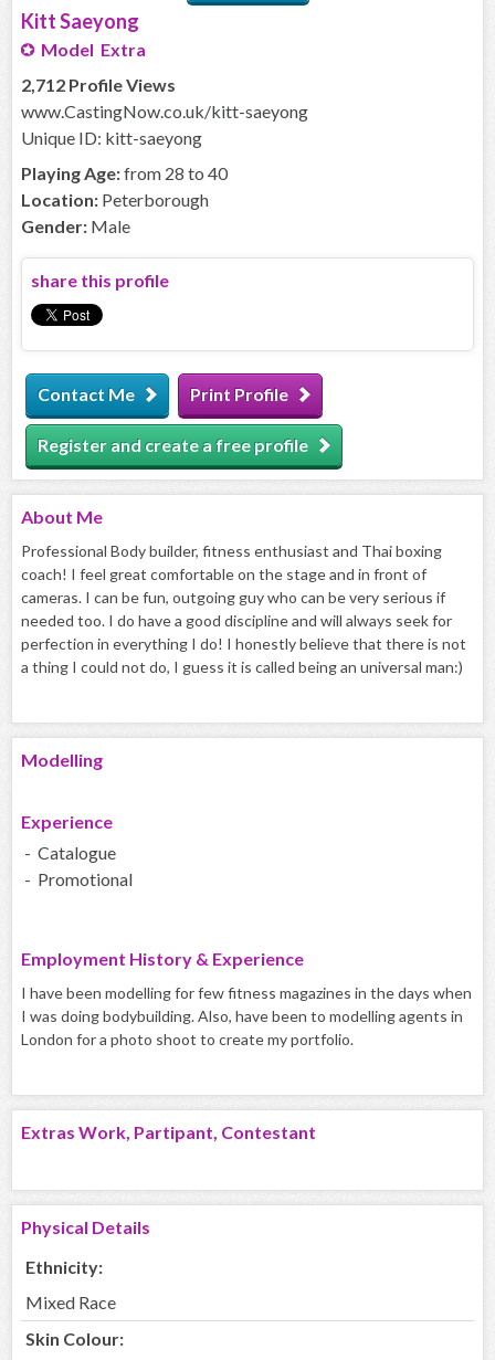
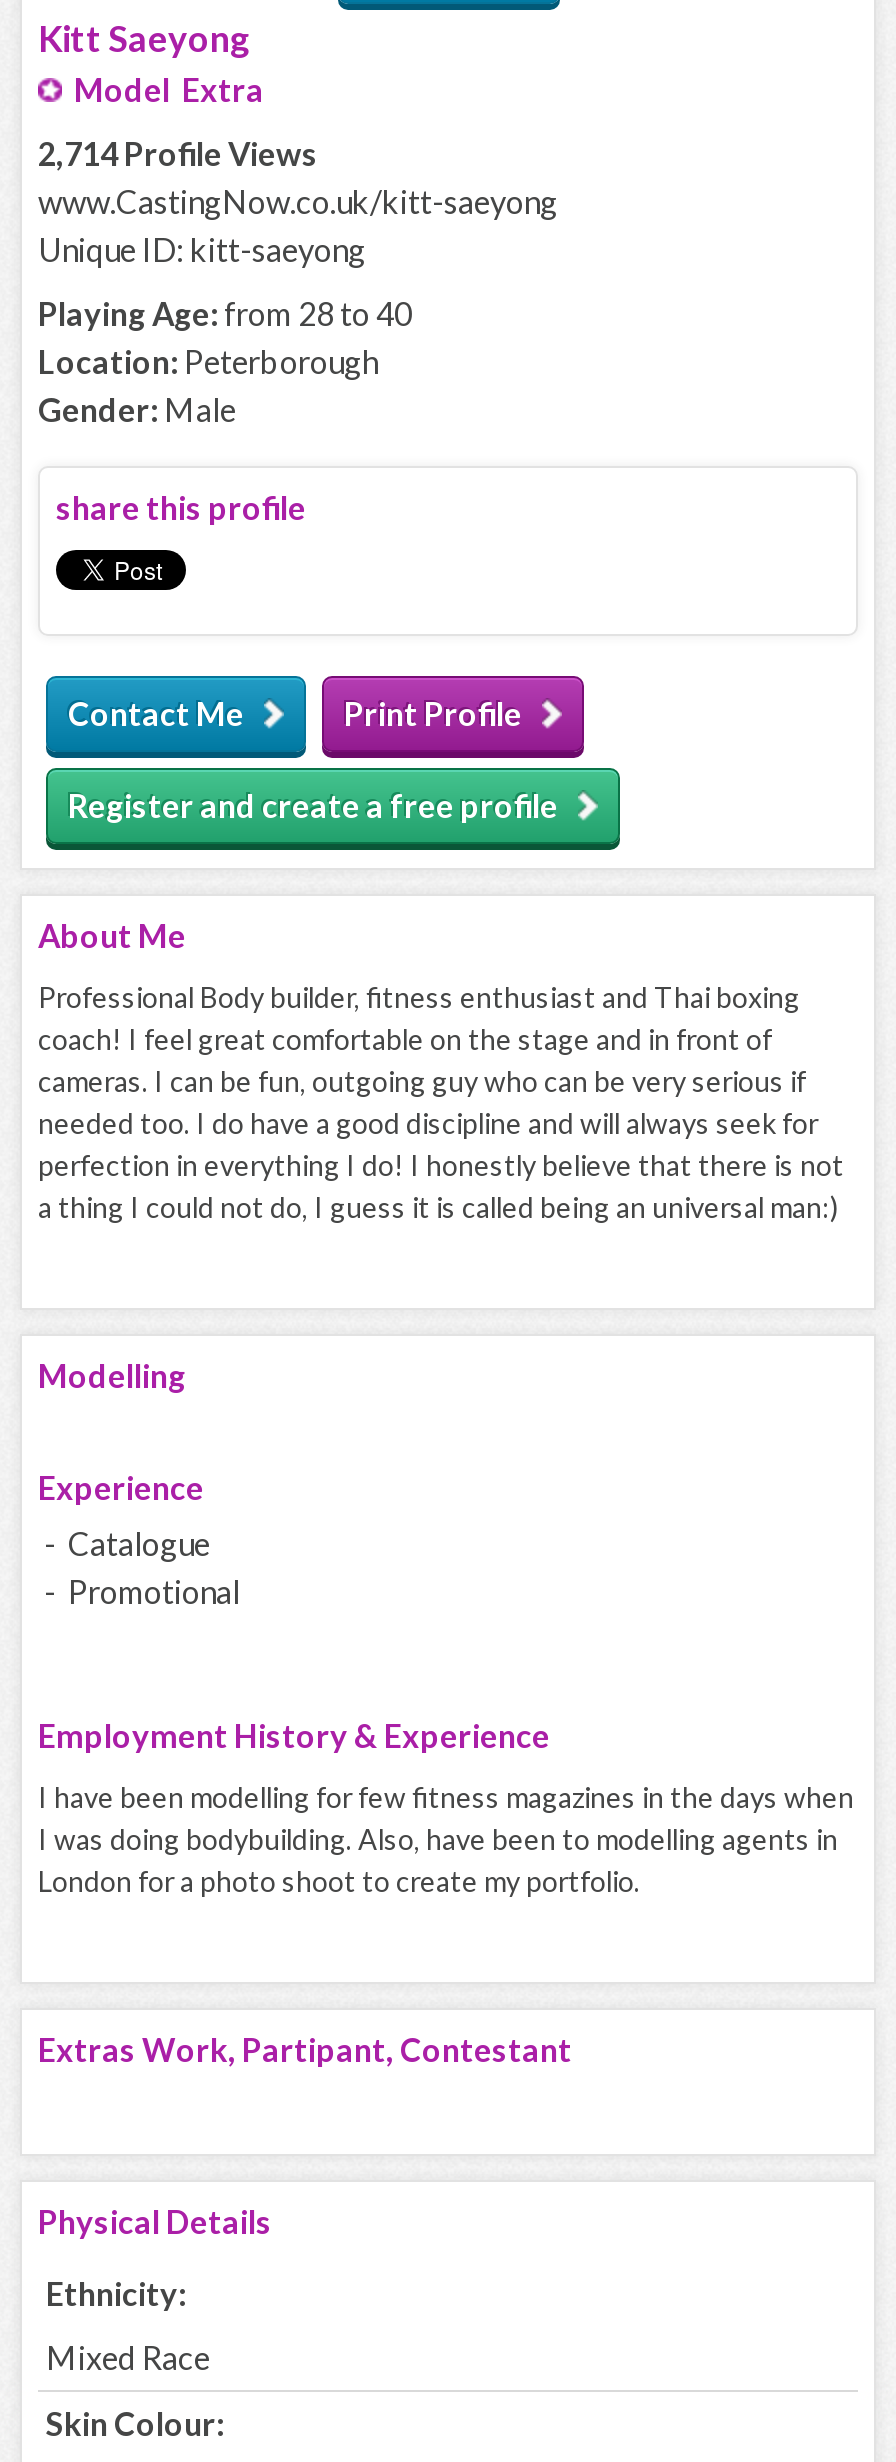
[21,74,176,95] 2,712 Profile Views -> [38,135,318,173] 2,714 Profile Views

